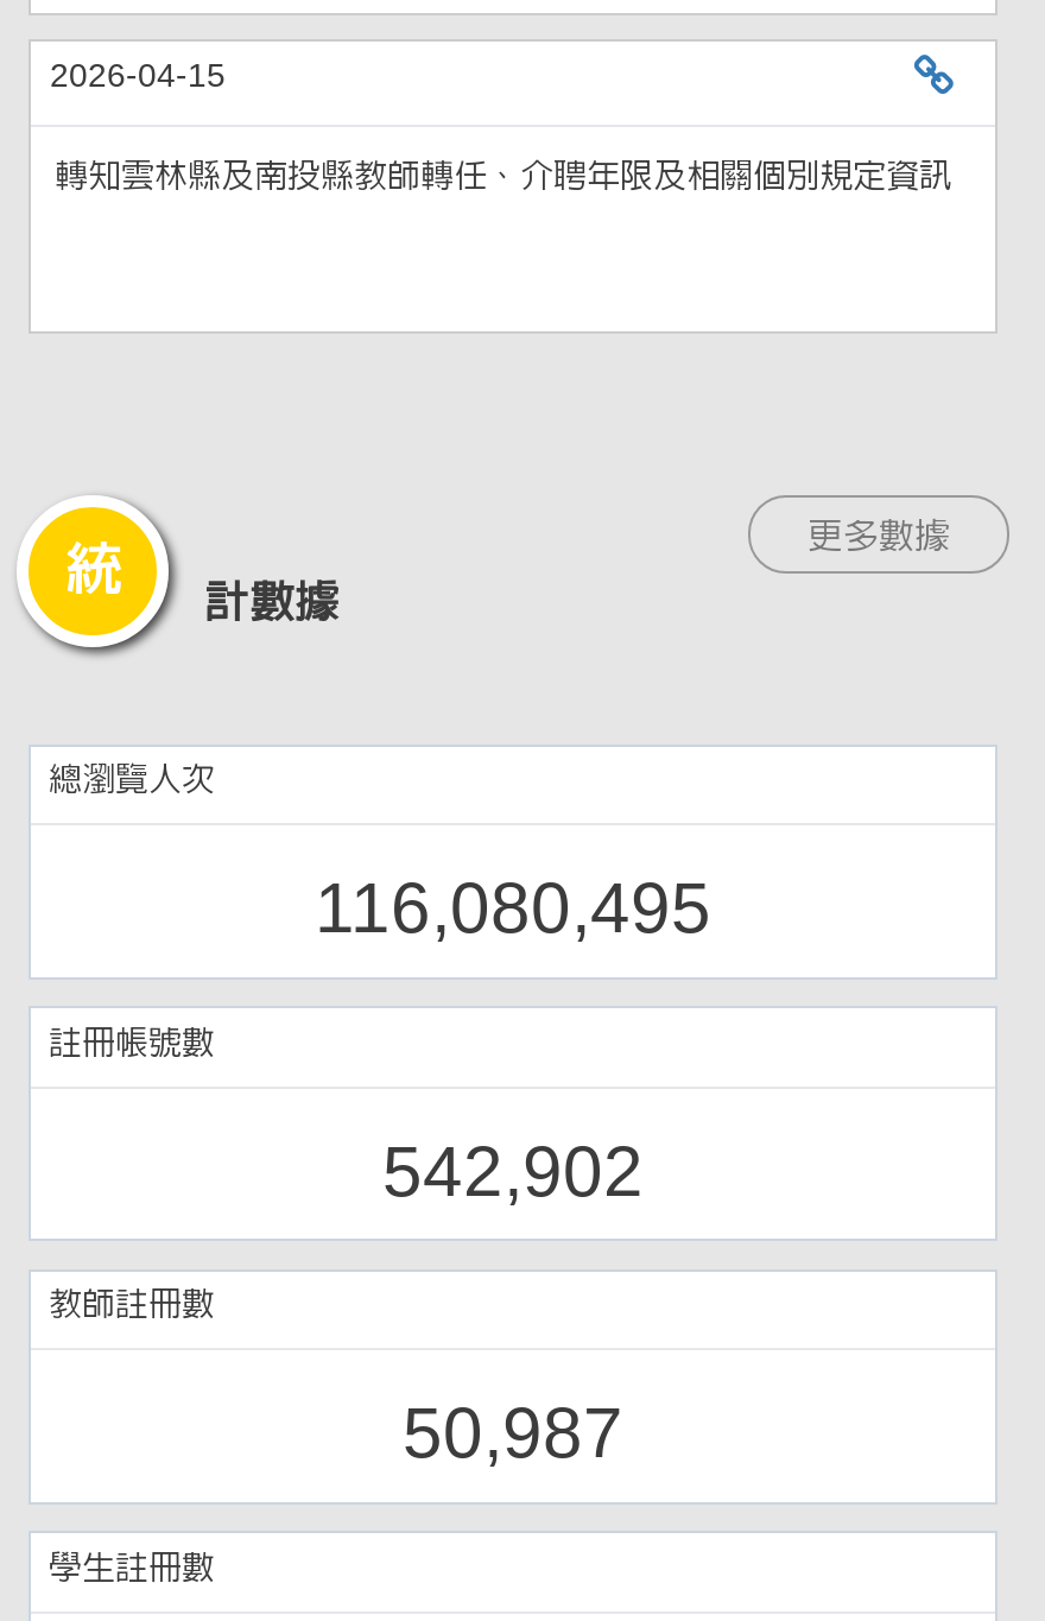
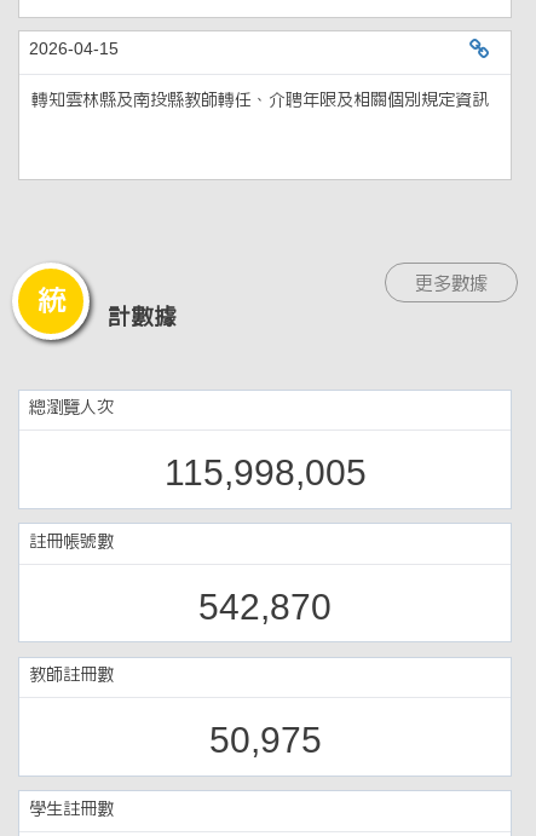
[315,869,711,947] 116,080,495 -> [164,453,366,493] 115,998,005
[382,1131,644,1210] 542,902 -> [198,587,332,626] 542,870
[403,1394,623,1472] 50,987 -> [209,720,321,760] 50,975

